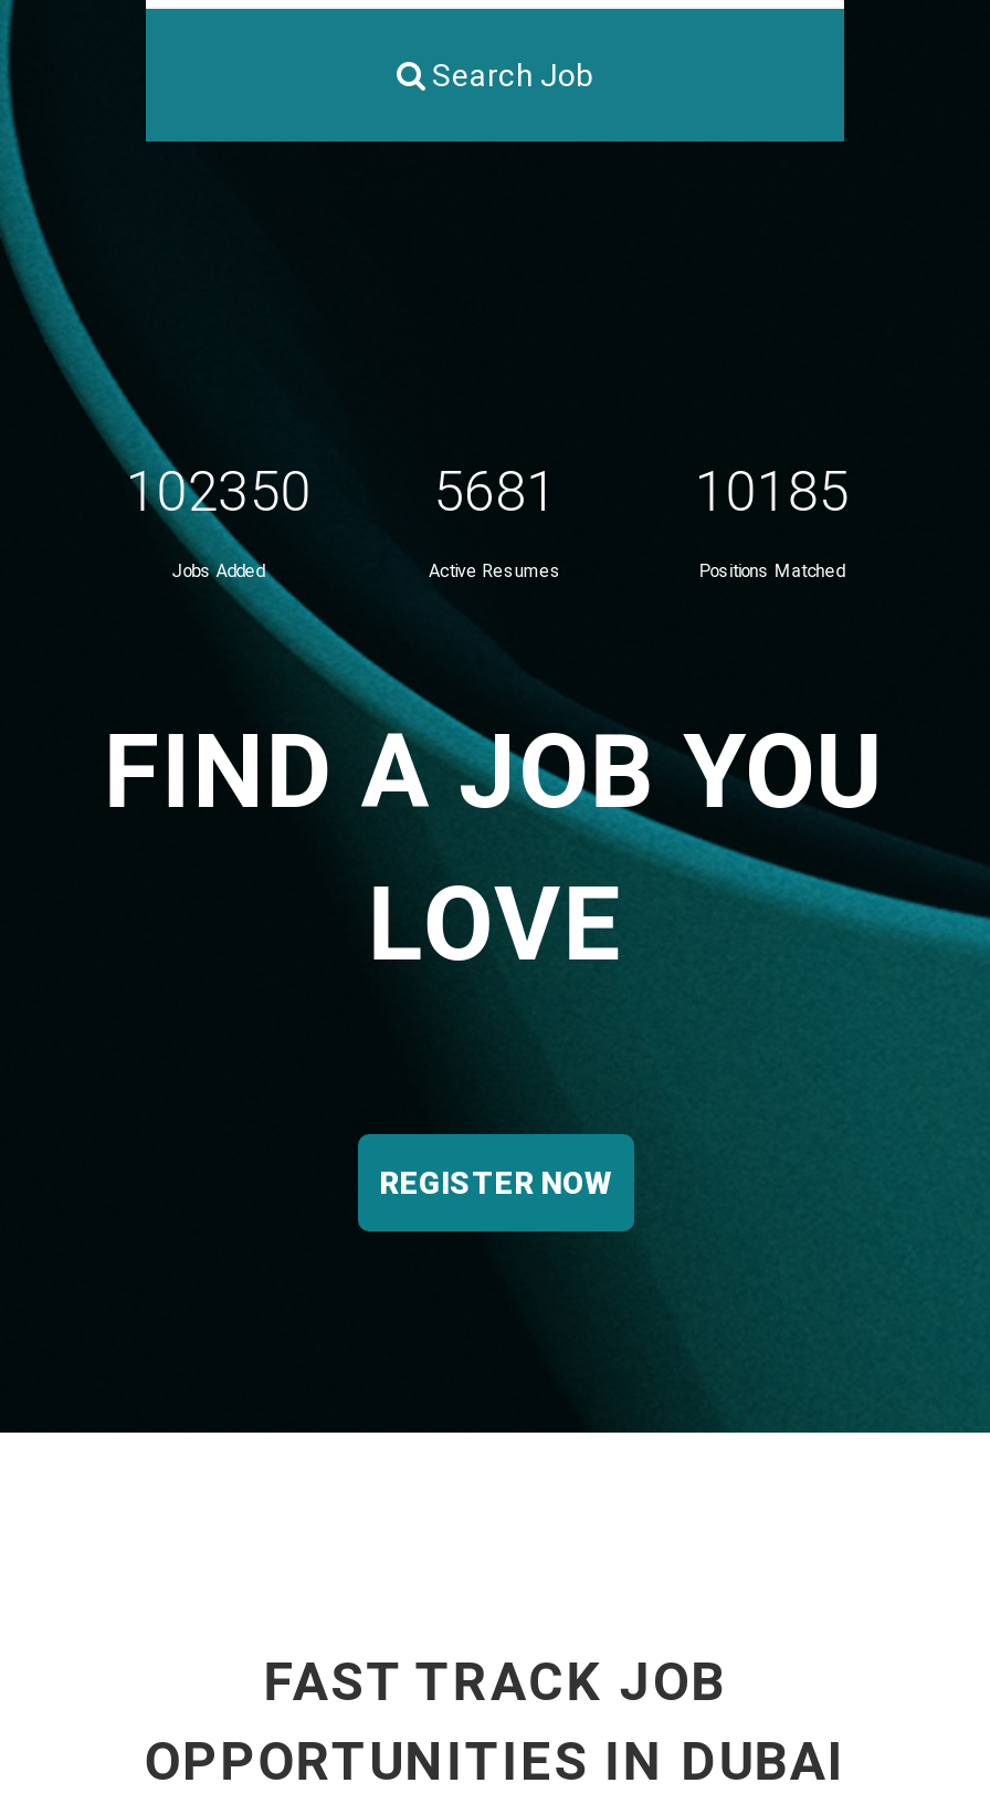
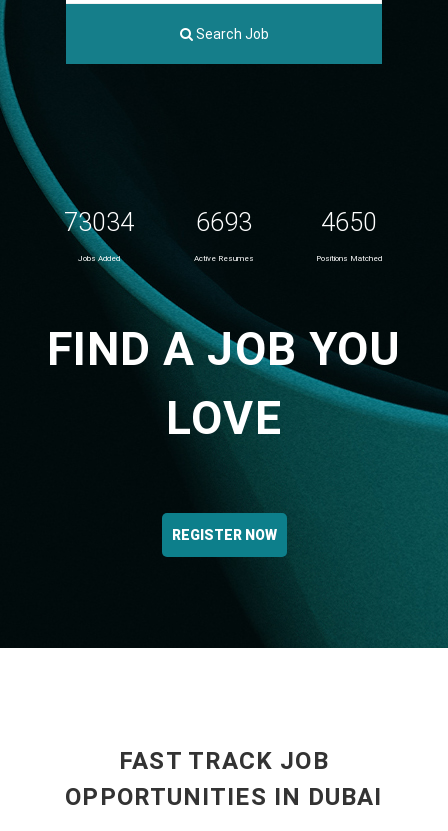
[125,460,311,524] 102350 -> [64,208,134,237] 73034
[433,460,557,524] 5681 -> [196,208,252,237] 6693
[694,460,849,524] 10185 -> [321,208,377,237] 4650

